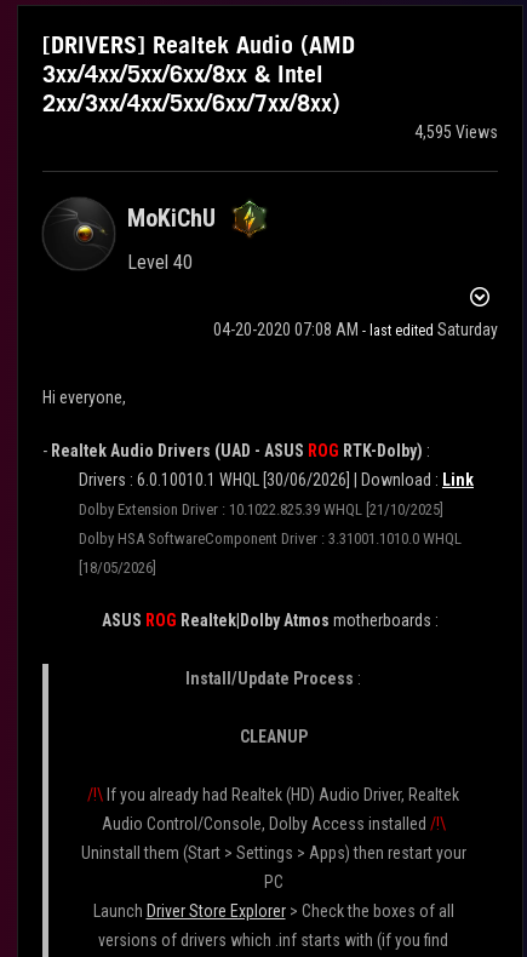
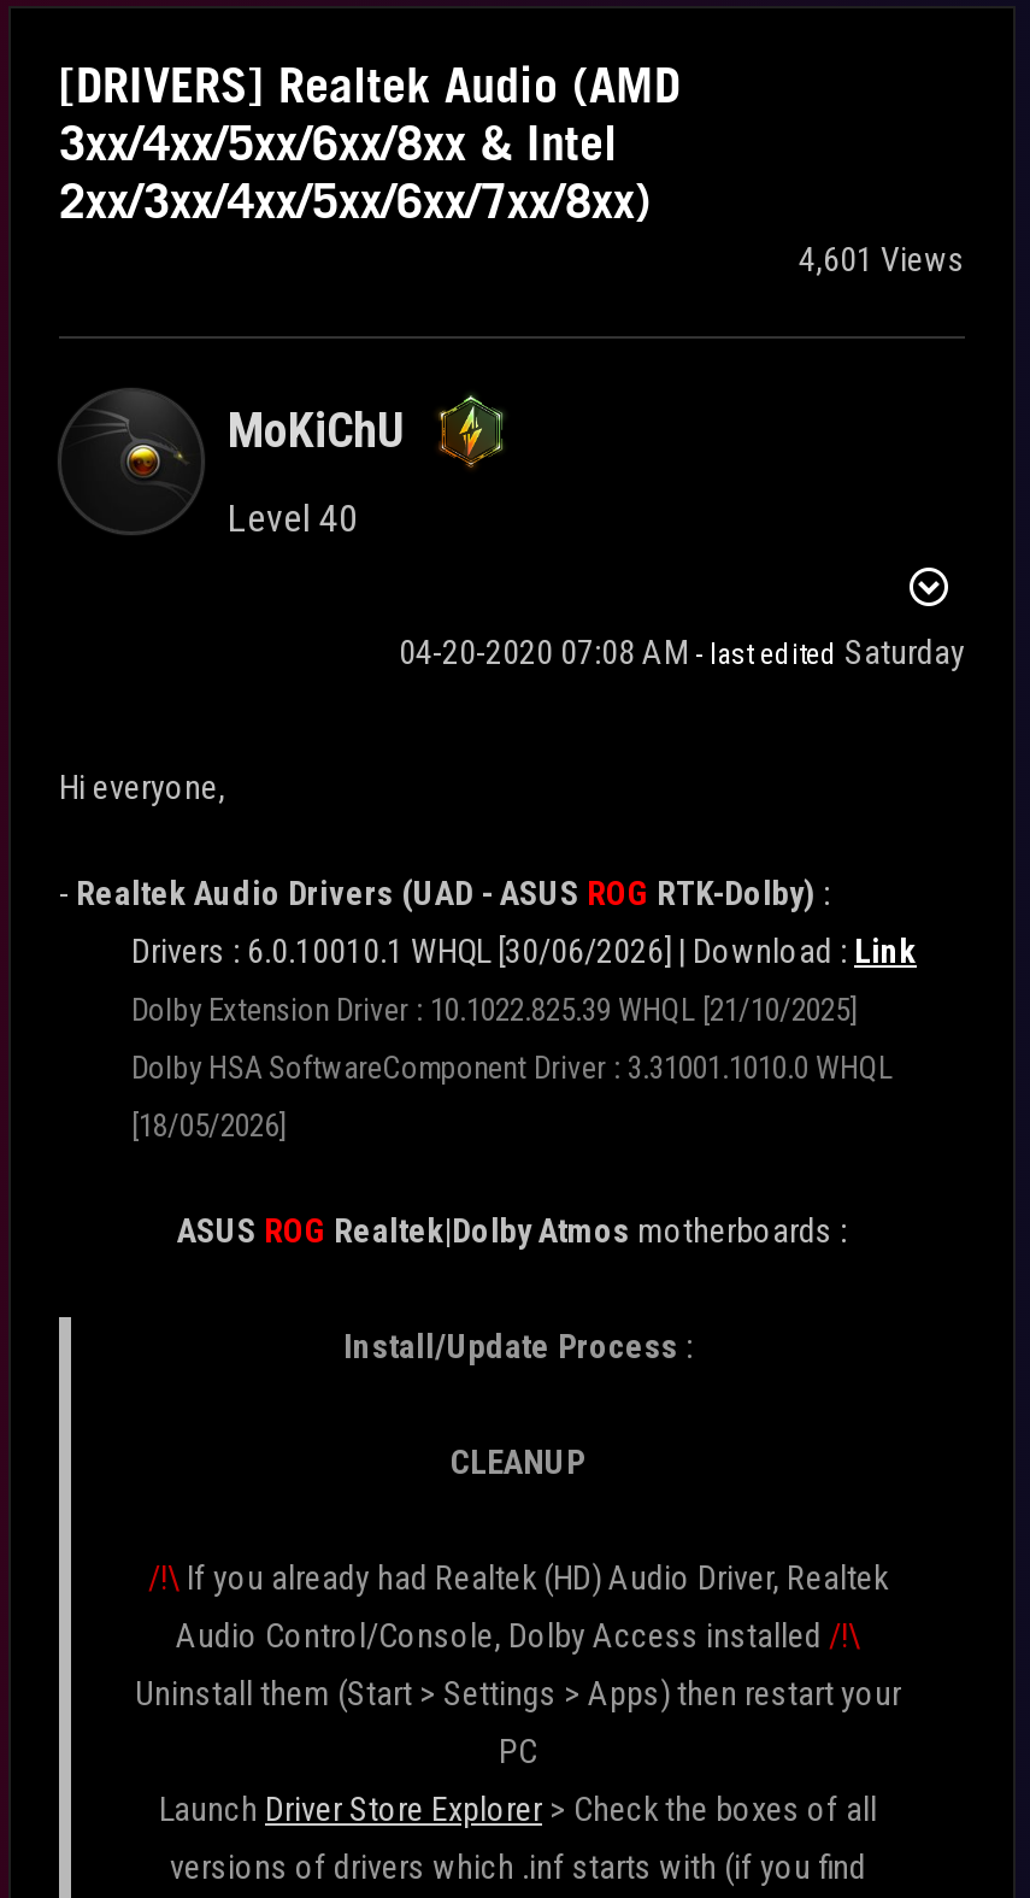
[414,122,498,142] 4,595 Views -> [799,240,965,278] 4,601 Views

